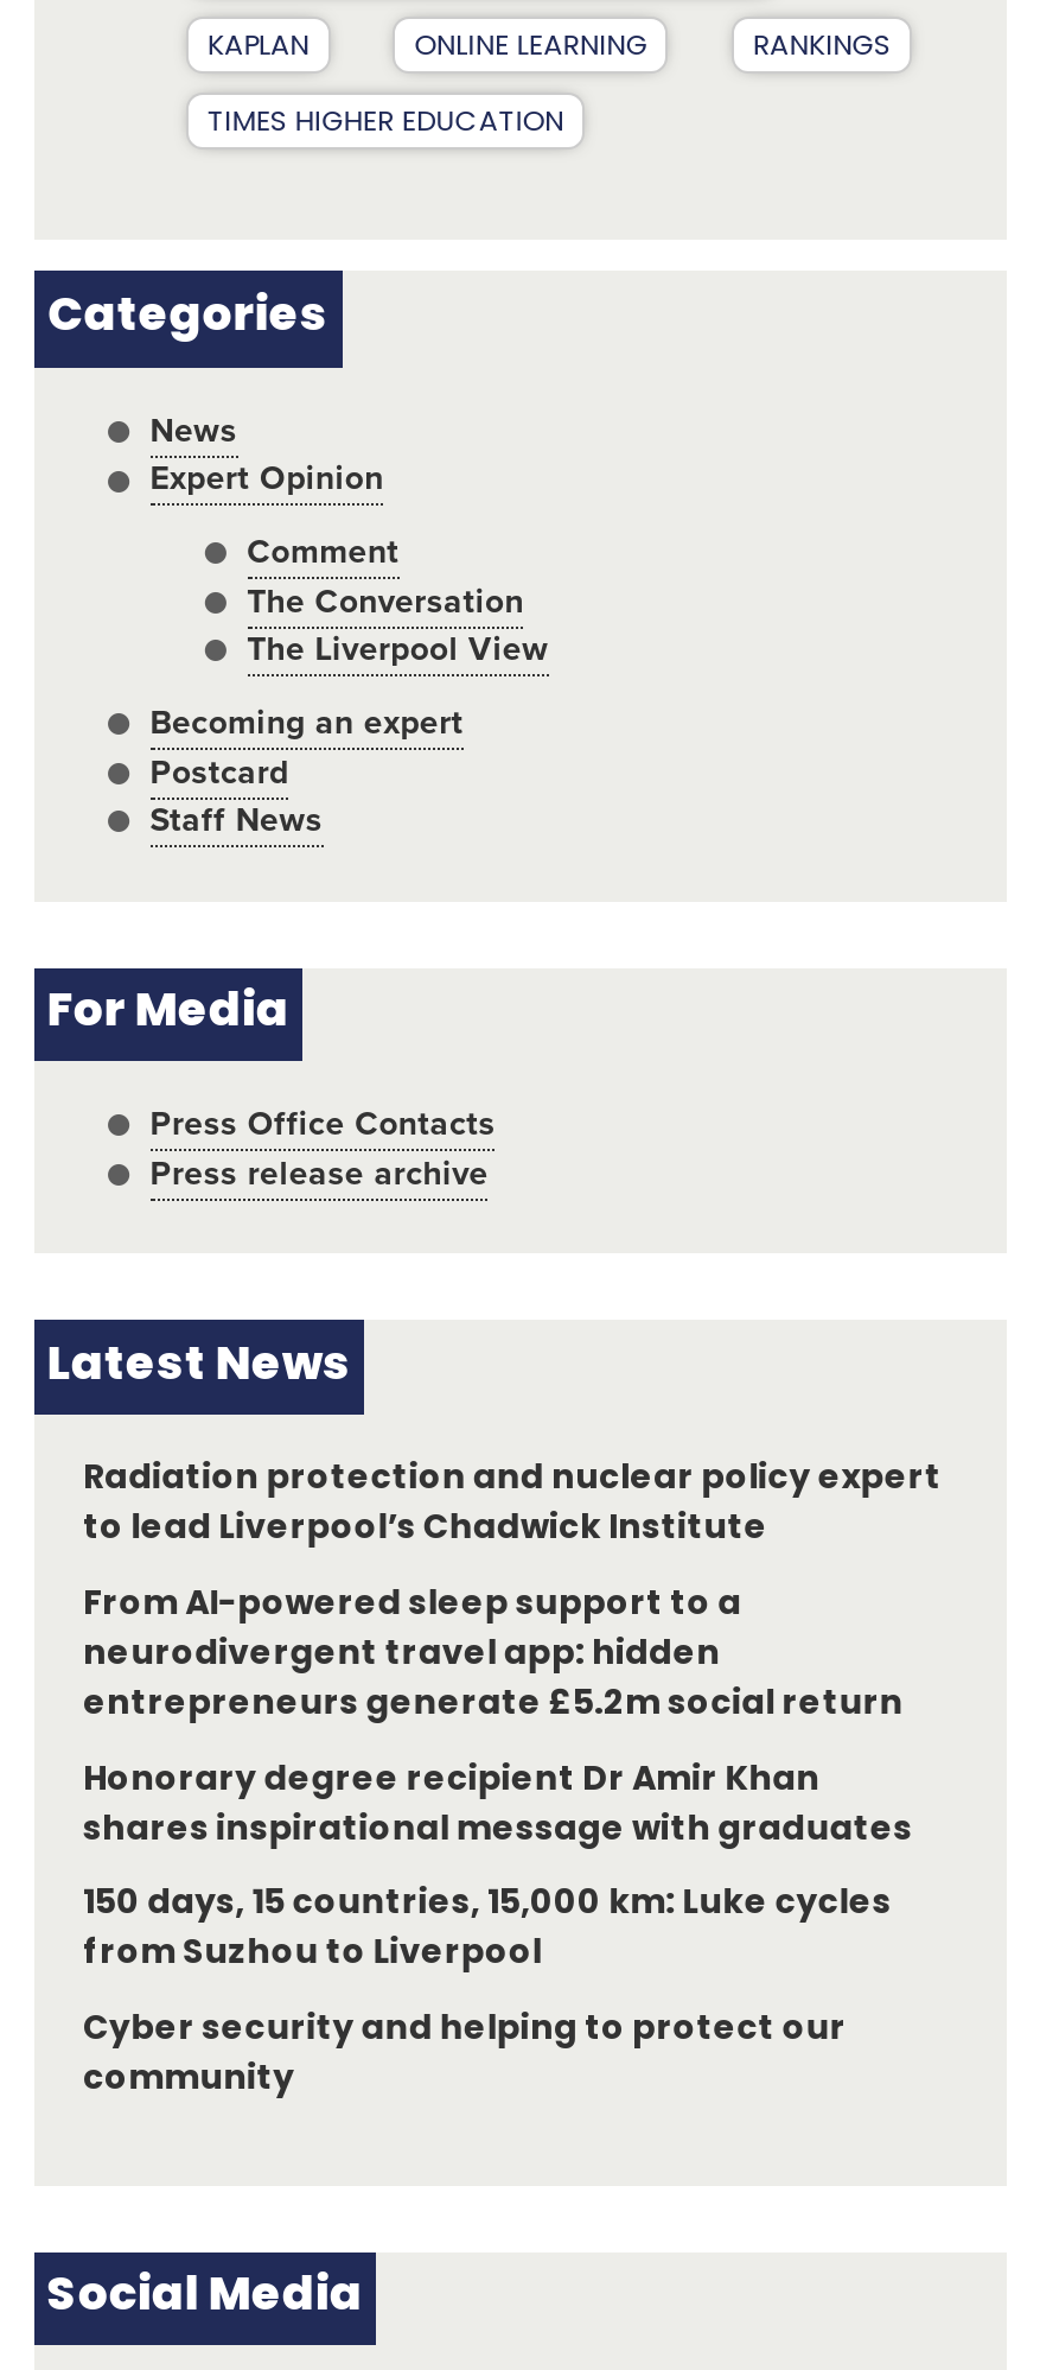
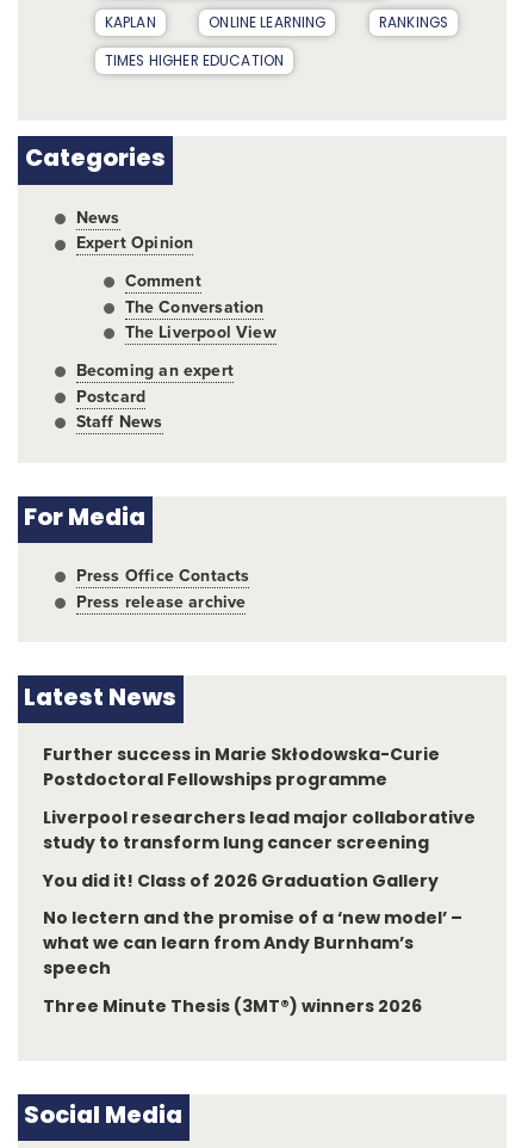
[83,1462,941,1548] Radiation protection and nuclear policy expert | to lead Liverpool’s Chadwick Institute -> [42,747,440,790] Further success in Marie Skłodowska-Curie | Postdoctoral Fellowships programme
[83,1588,903,1723] From AI-powered sleep support to a | neurodivergent travel app: hidden | entrepreneurs generate £5.2m social return -> [42,810,476,853] Liverpool researchers lead major collaborative | study to transform lung cancer screening
[83,1763,913,1848] Honorary degree recipient Dr Amir Khan | shares inspirational message with graduates -> [42,873,439,891] You did it! Class of 2026 Graduation Gallery
[83,1888,891,1973] 150 days, 15 countries, 15,000 km: Luke cycles | from Suzhou to Liverpool -> [42,911,463,979] No lectern and the promise of a ‘new model’ – | what we can learn from Andy Burnham’s | speech
[83,2013,846,2099] Cyber security and helping to protect our | community -> [42,999,422,1017] Three Minute Thesis (3MT®) winners 2026

